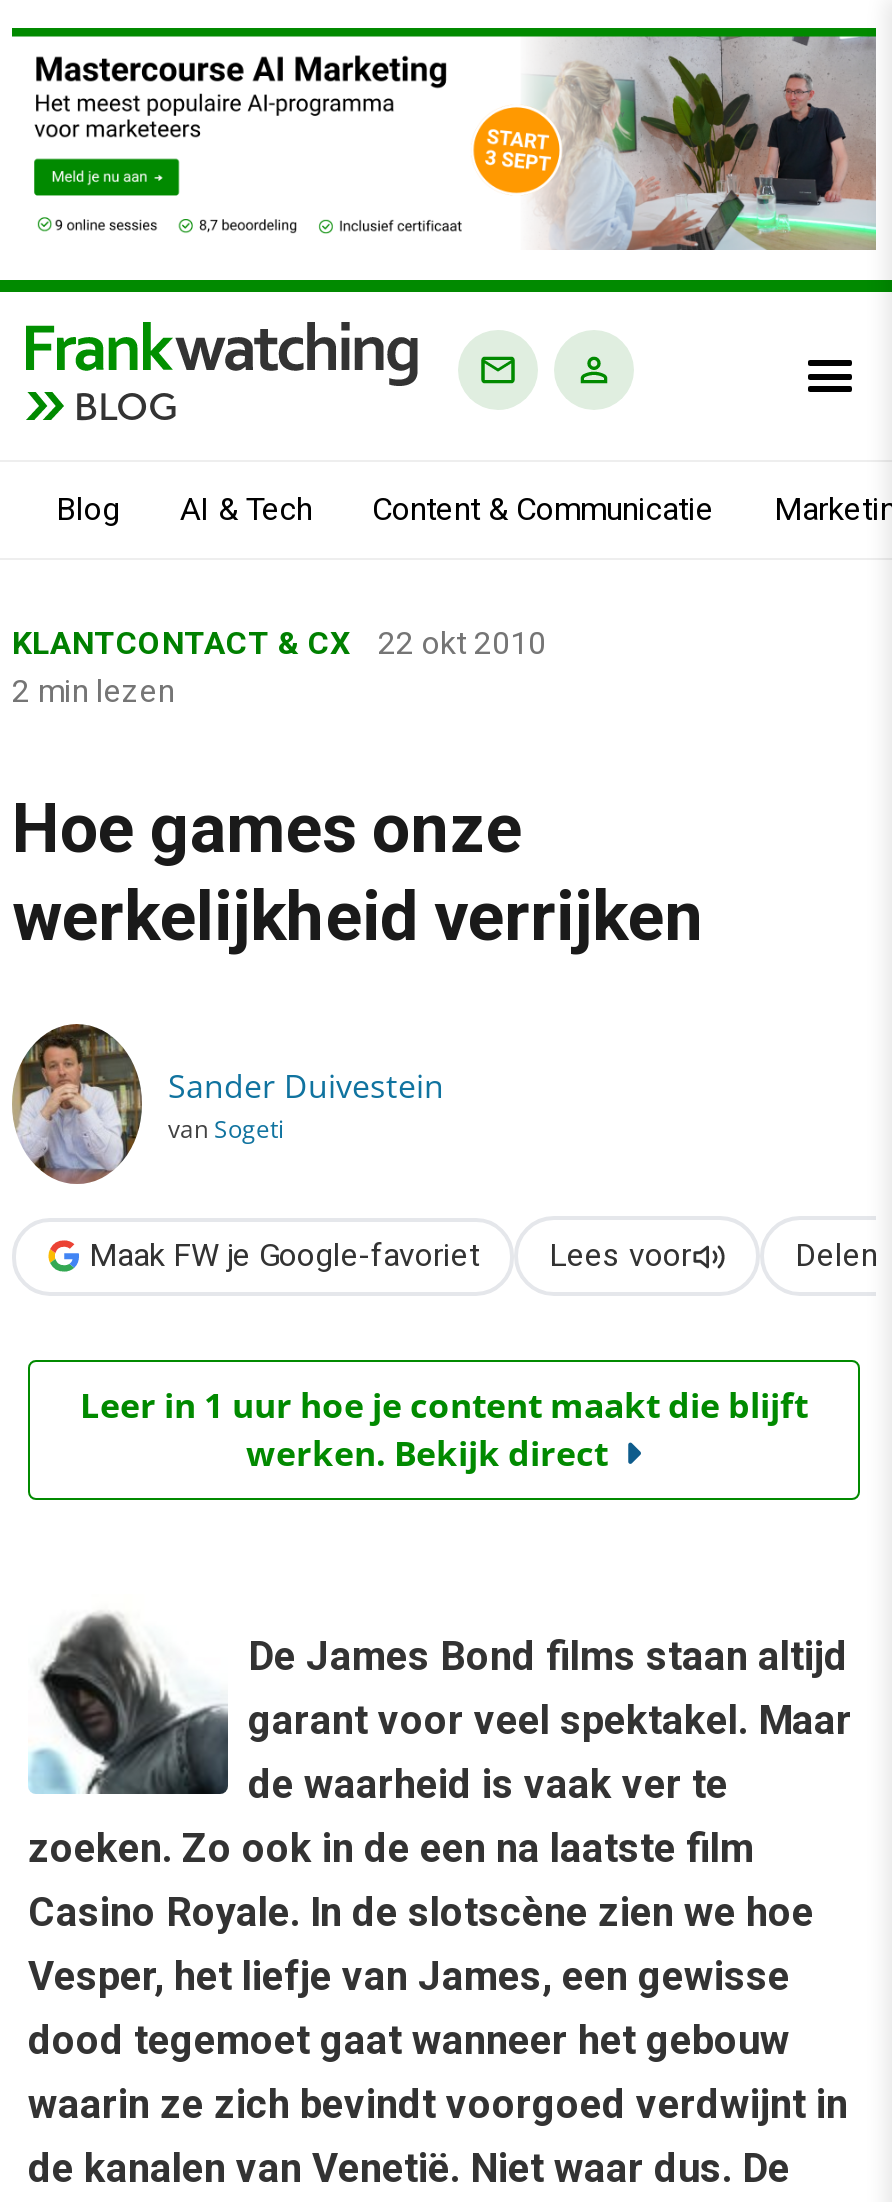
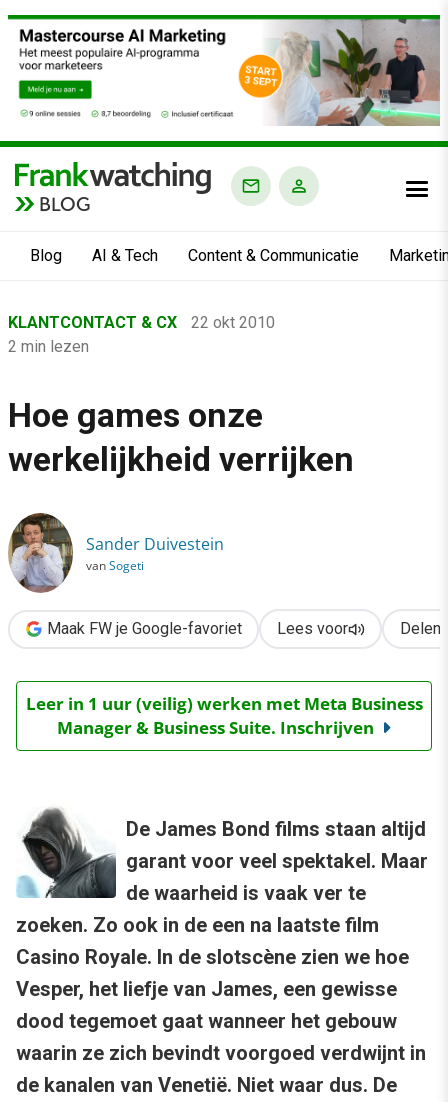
[80,1382,808,1476] Leer in 1 uur hoe je content maakt die blijft | werken. Bekijk direct -> [25,692,422,739] Leer in 1 uur (veilig) werken met Meta Business | Manager & Business Suite. Inschrijven

